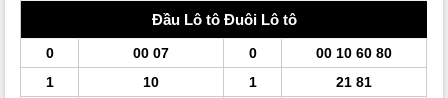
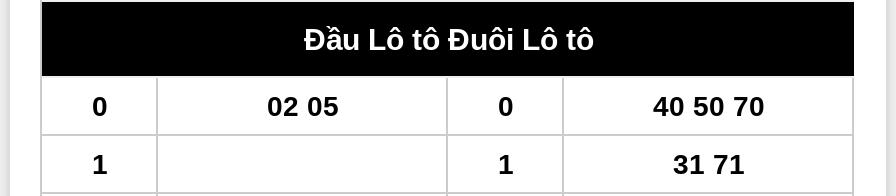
[133,45,169,61] 00 07 -> [267,91,339,123] 02 05
[316,45,392,61] 00 10 60 80 -> [653,91,765,123] 40 50 70
[143,74,159,90] 10 -> none
[336,74,372,90] 21 81 -> [673,149,745,181] 31 71

